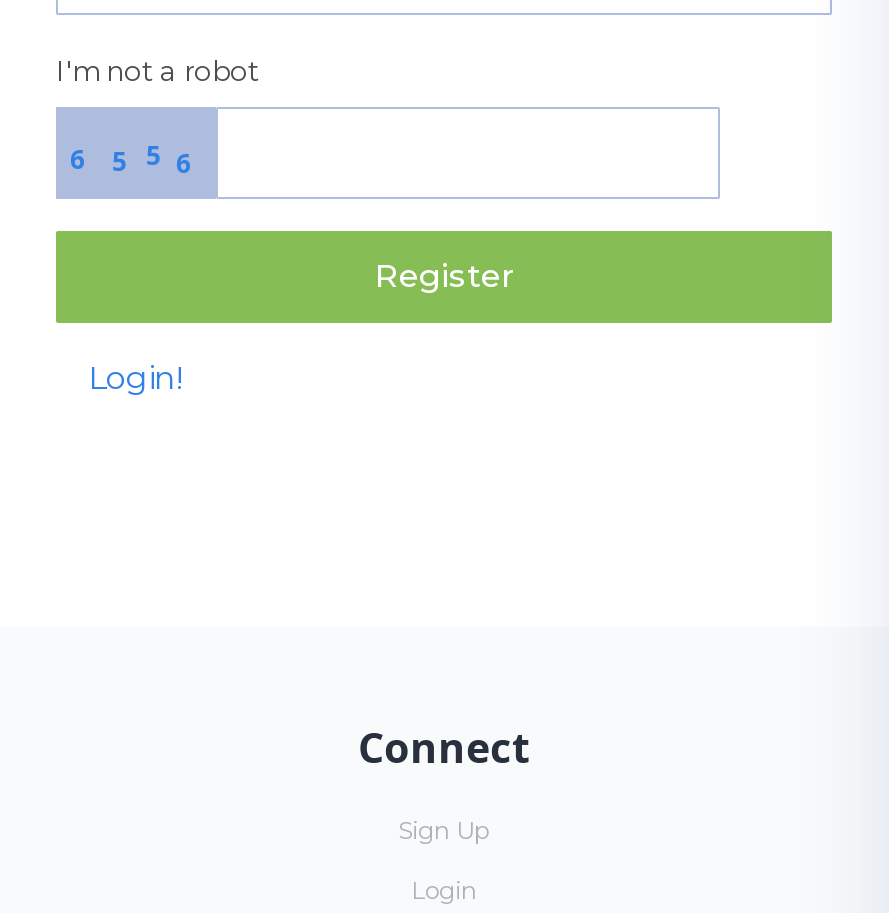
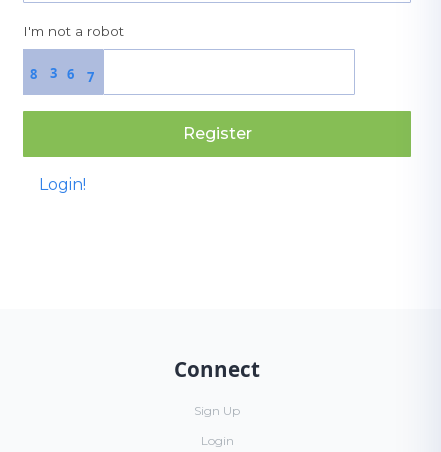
[112,143,126,179] 5 -> [50,64,57,82] 3
[146,137,190,181] 5 6 -> [30,65,94,86] 8 | 7

